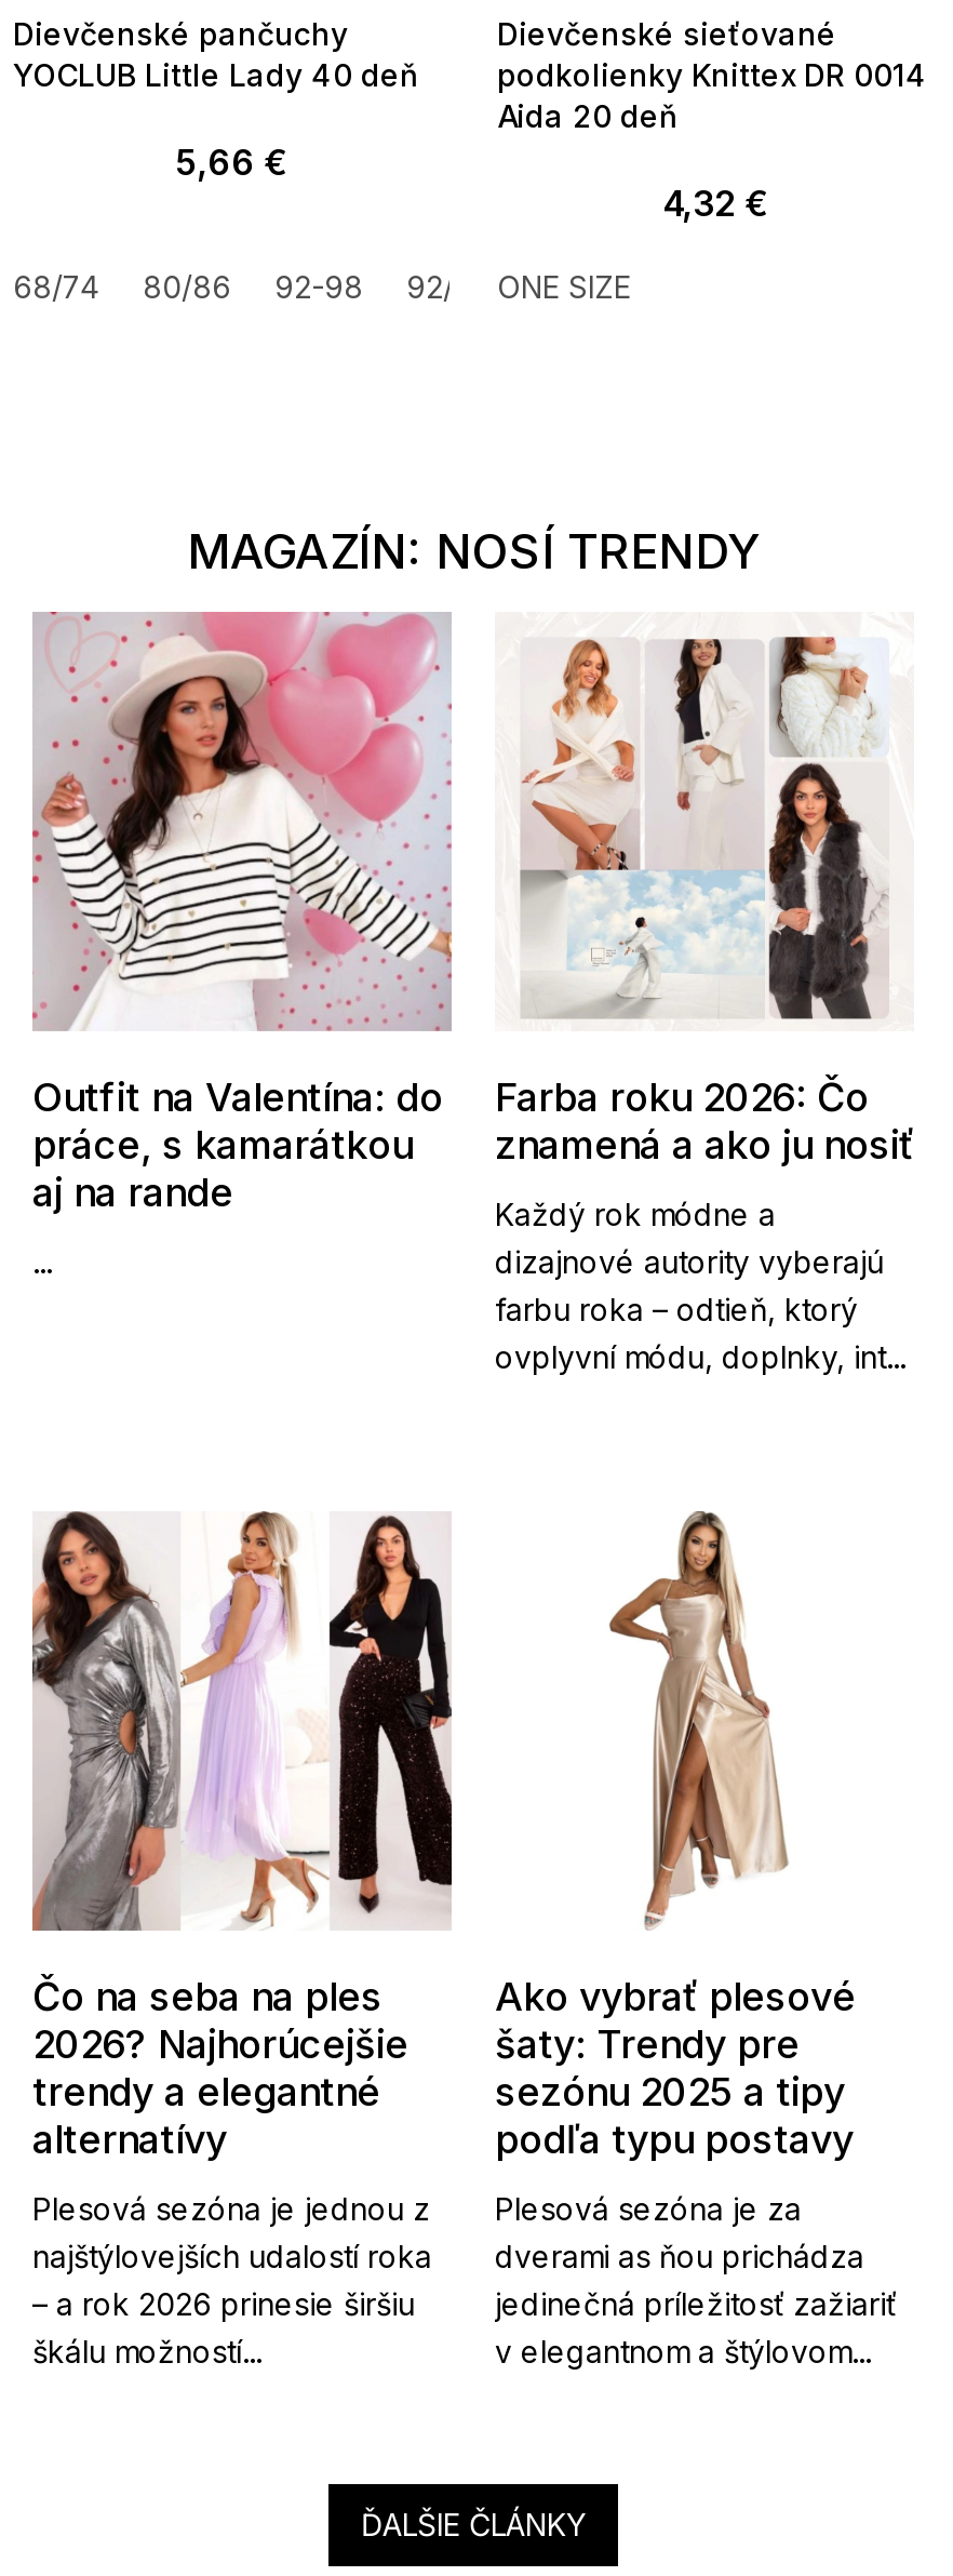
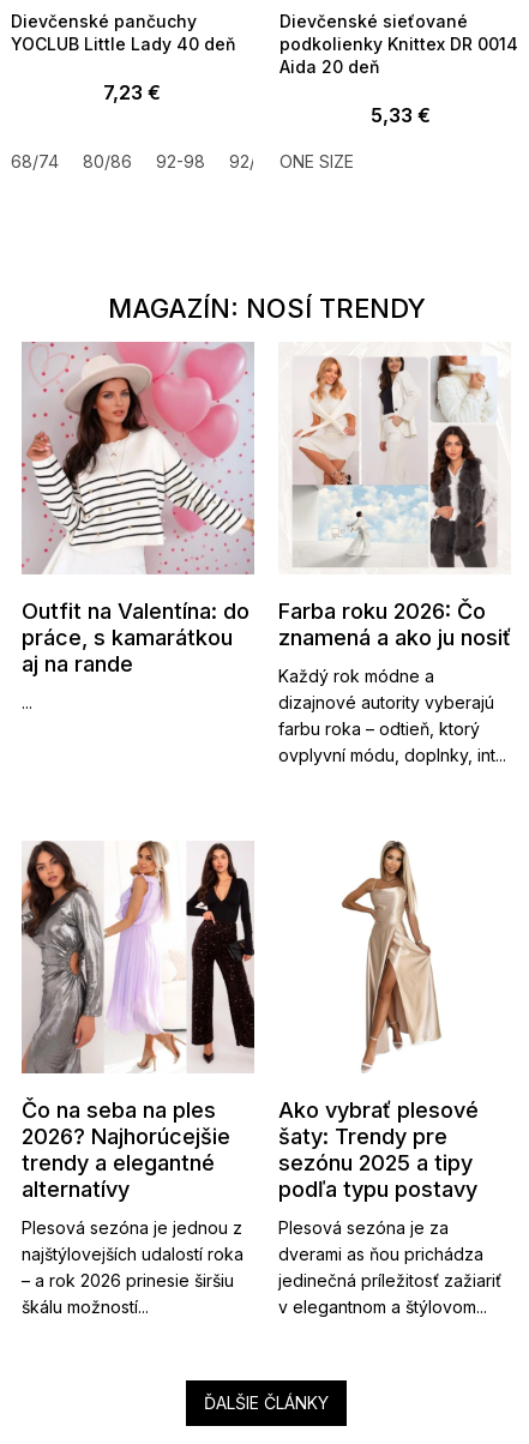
[175,140,287,183] 5,66 € -> [103,80,161,104] 7,23 €
[662,181,768,224] 4,32 € -> [371,103,431,127] 5,33 €

